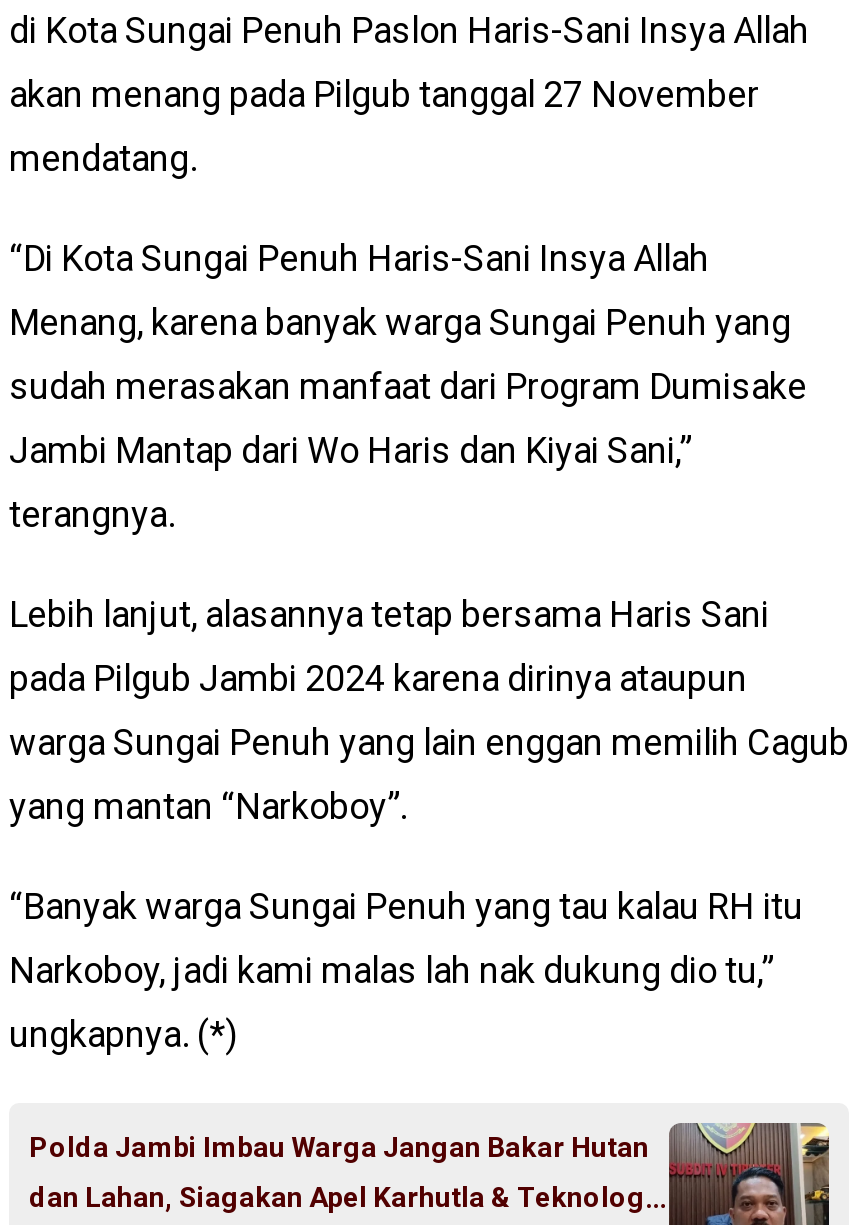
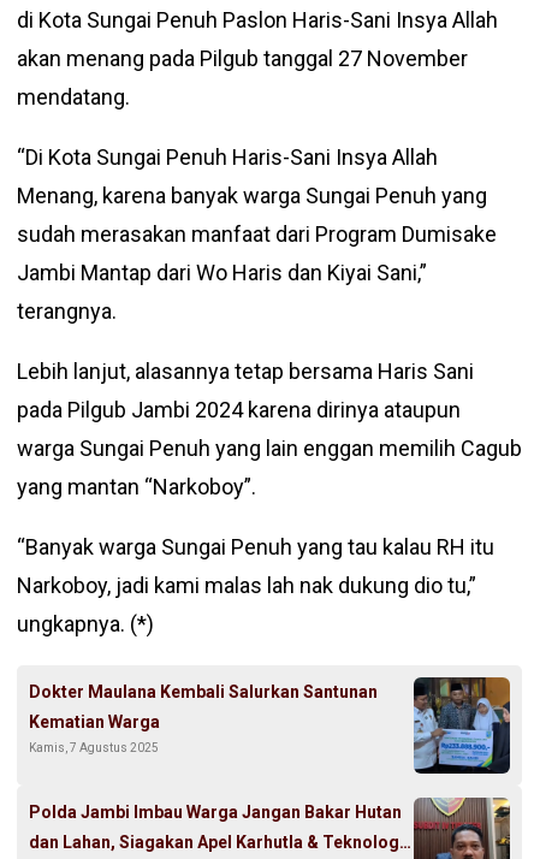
none -> [29,676,511,776] [image] | Dokter Maulana Kembali Salurkan Santunan | Kematian Warga | Kamis, 7 Agustus 2025

